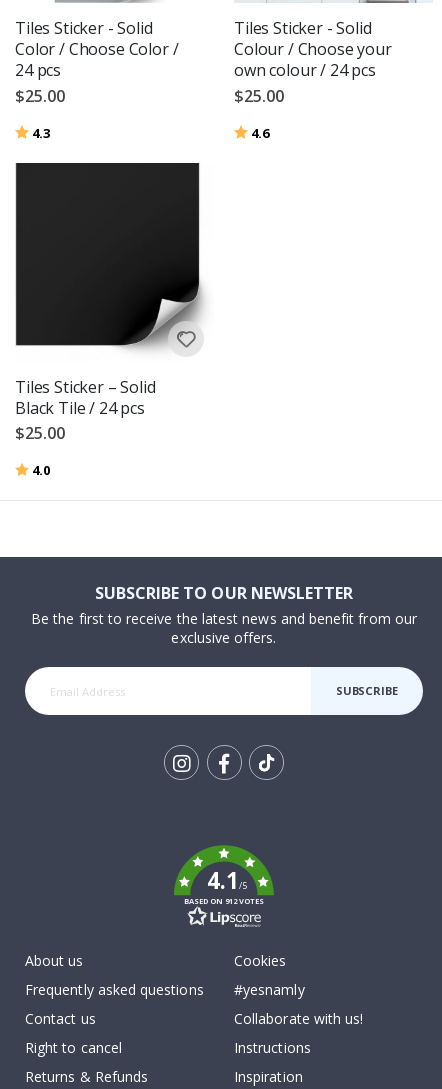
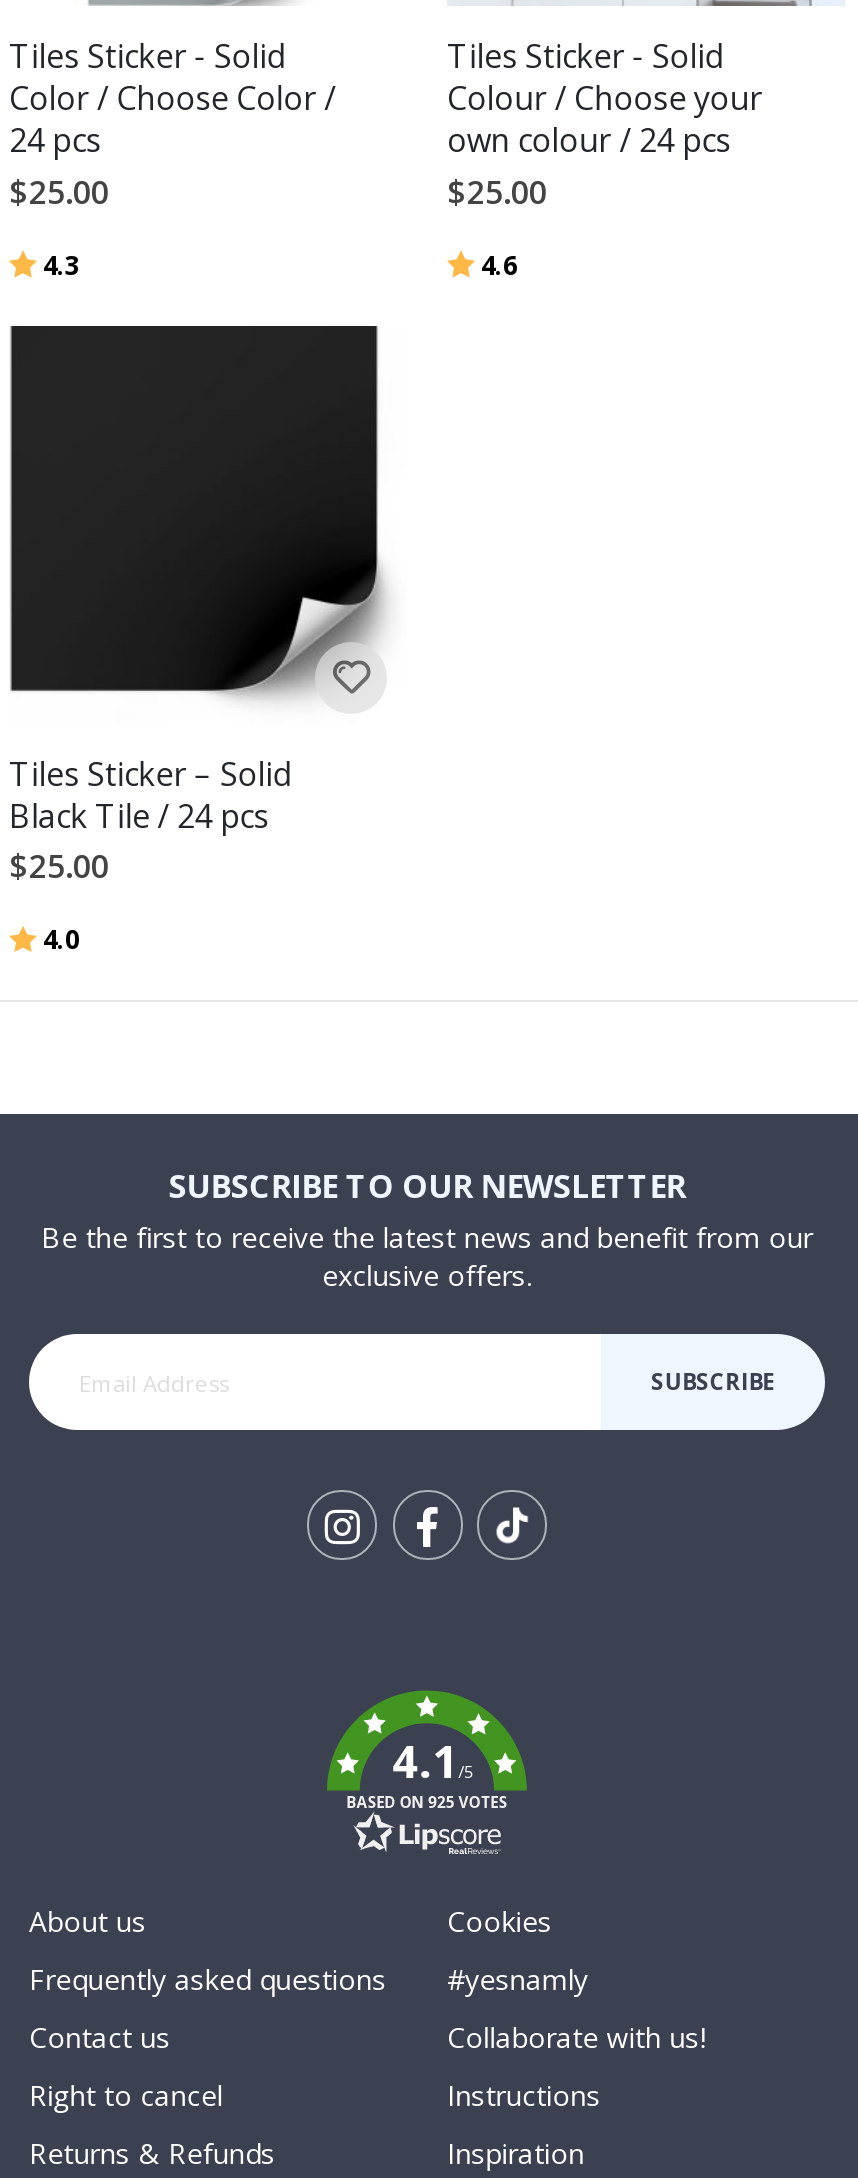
[184,896,264,906] BASED ON 912 VOTES -> [346,1793,508,1813] BASED ON 925 VOTES

